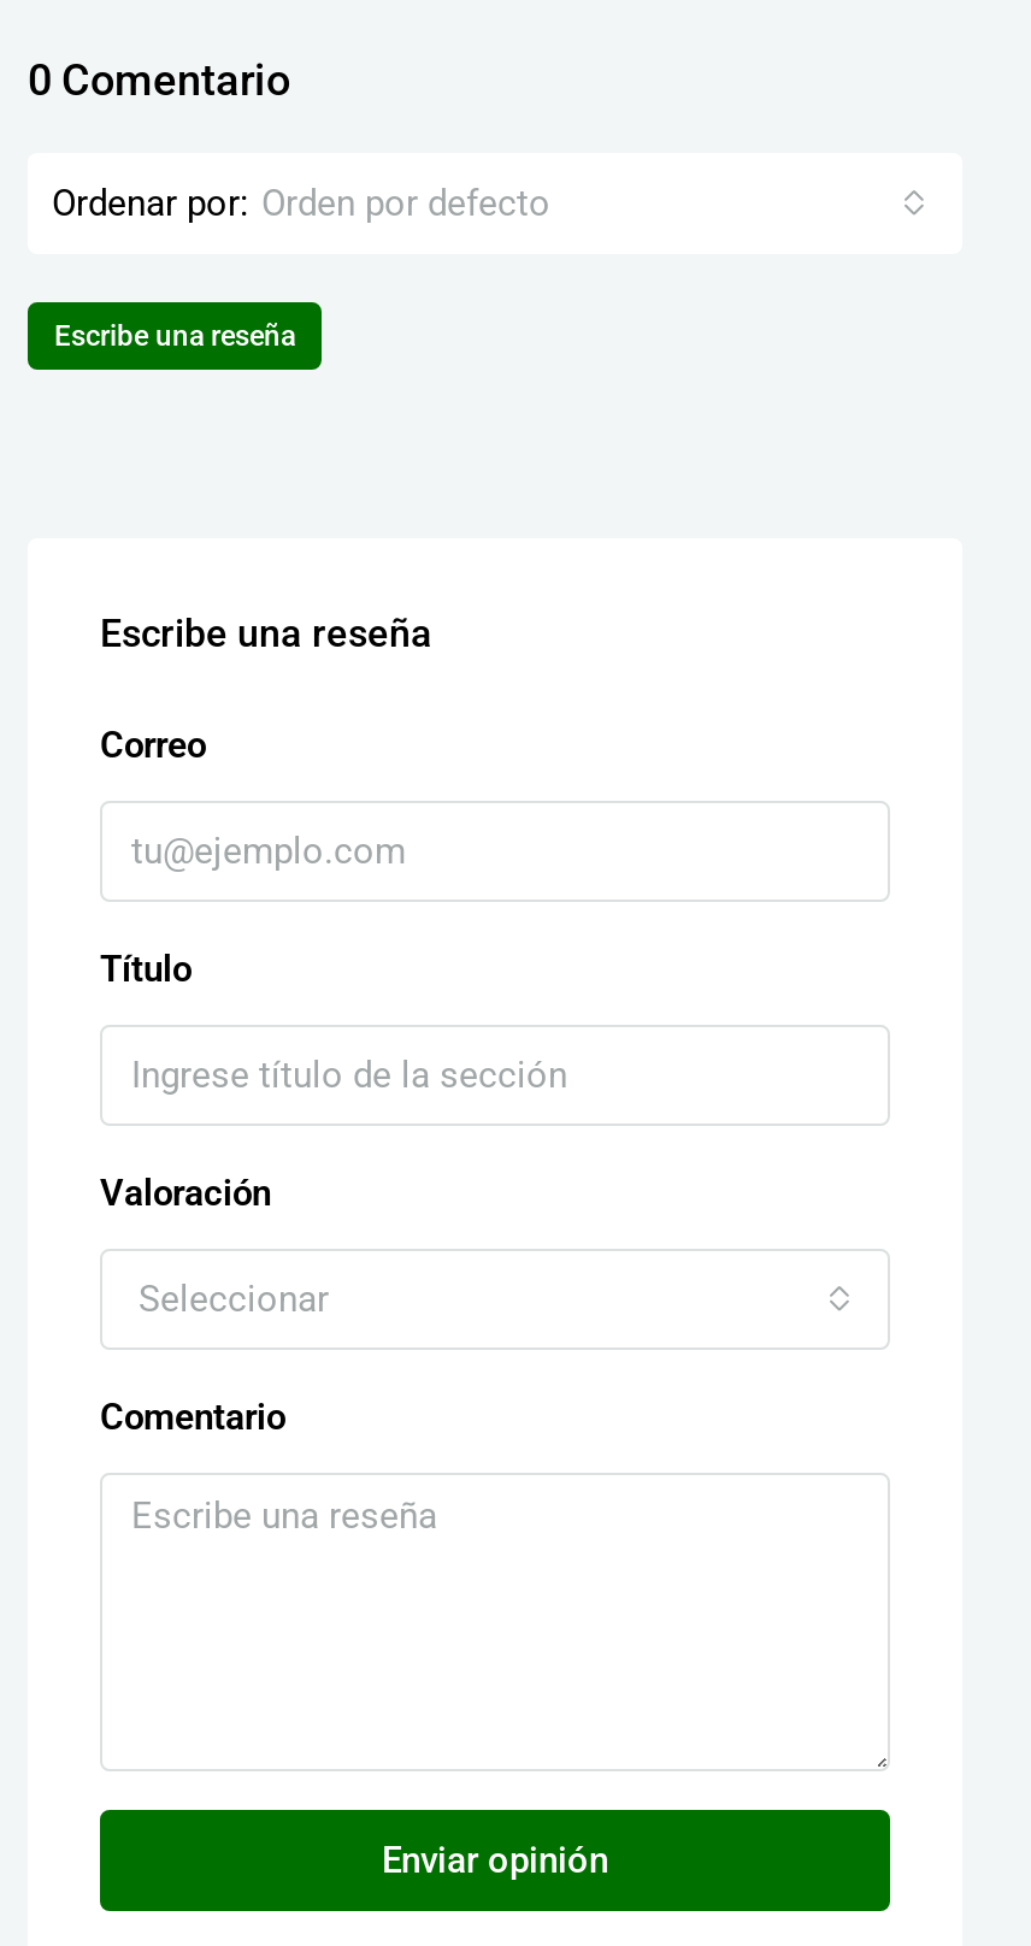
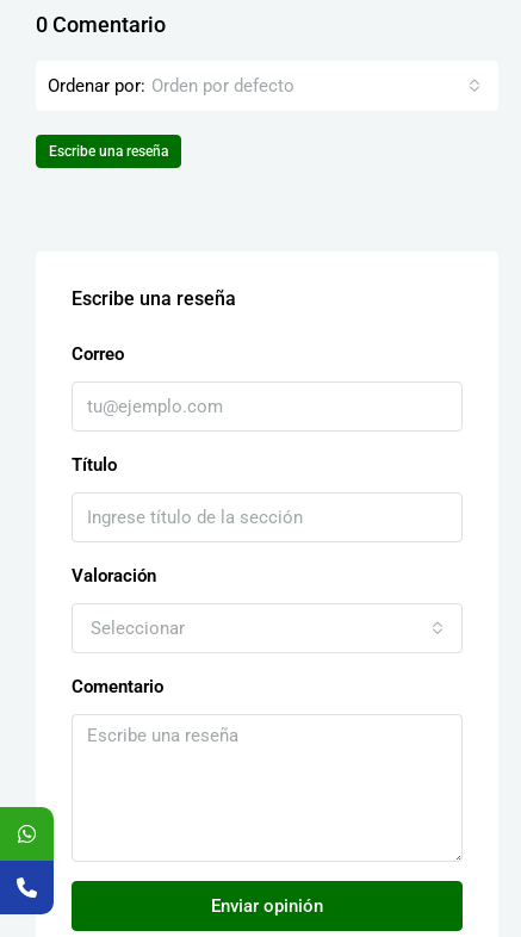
none -> [4,806,55,916] [image]

